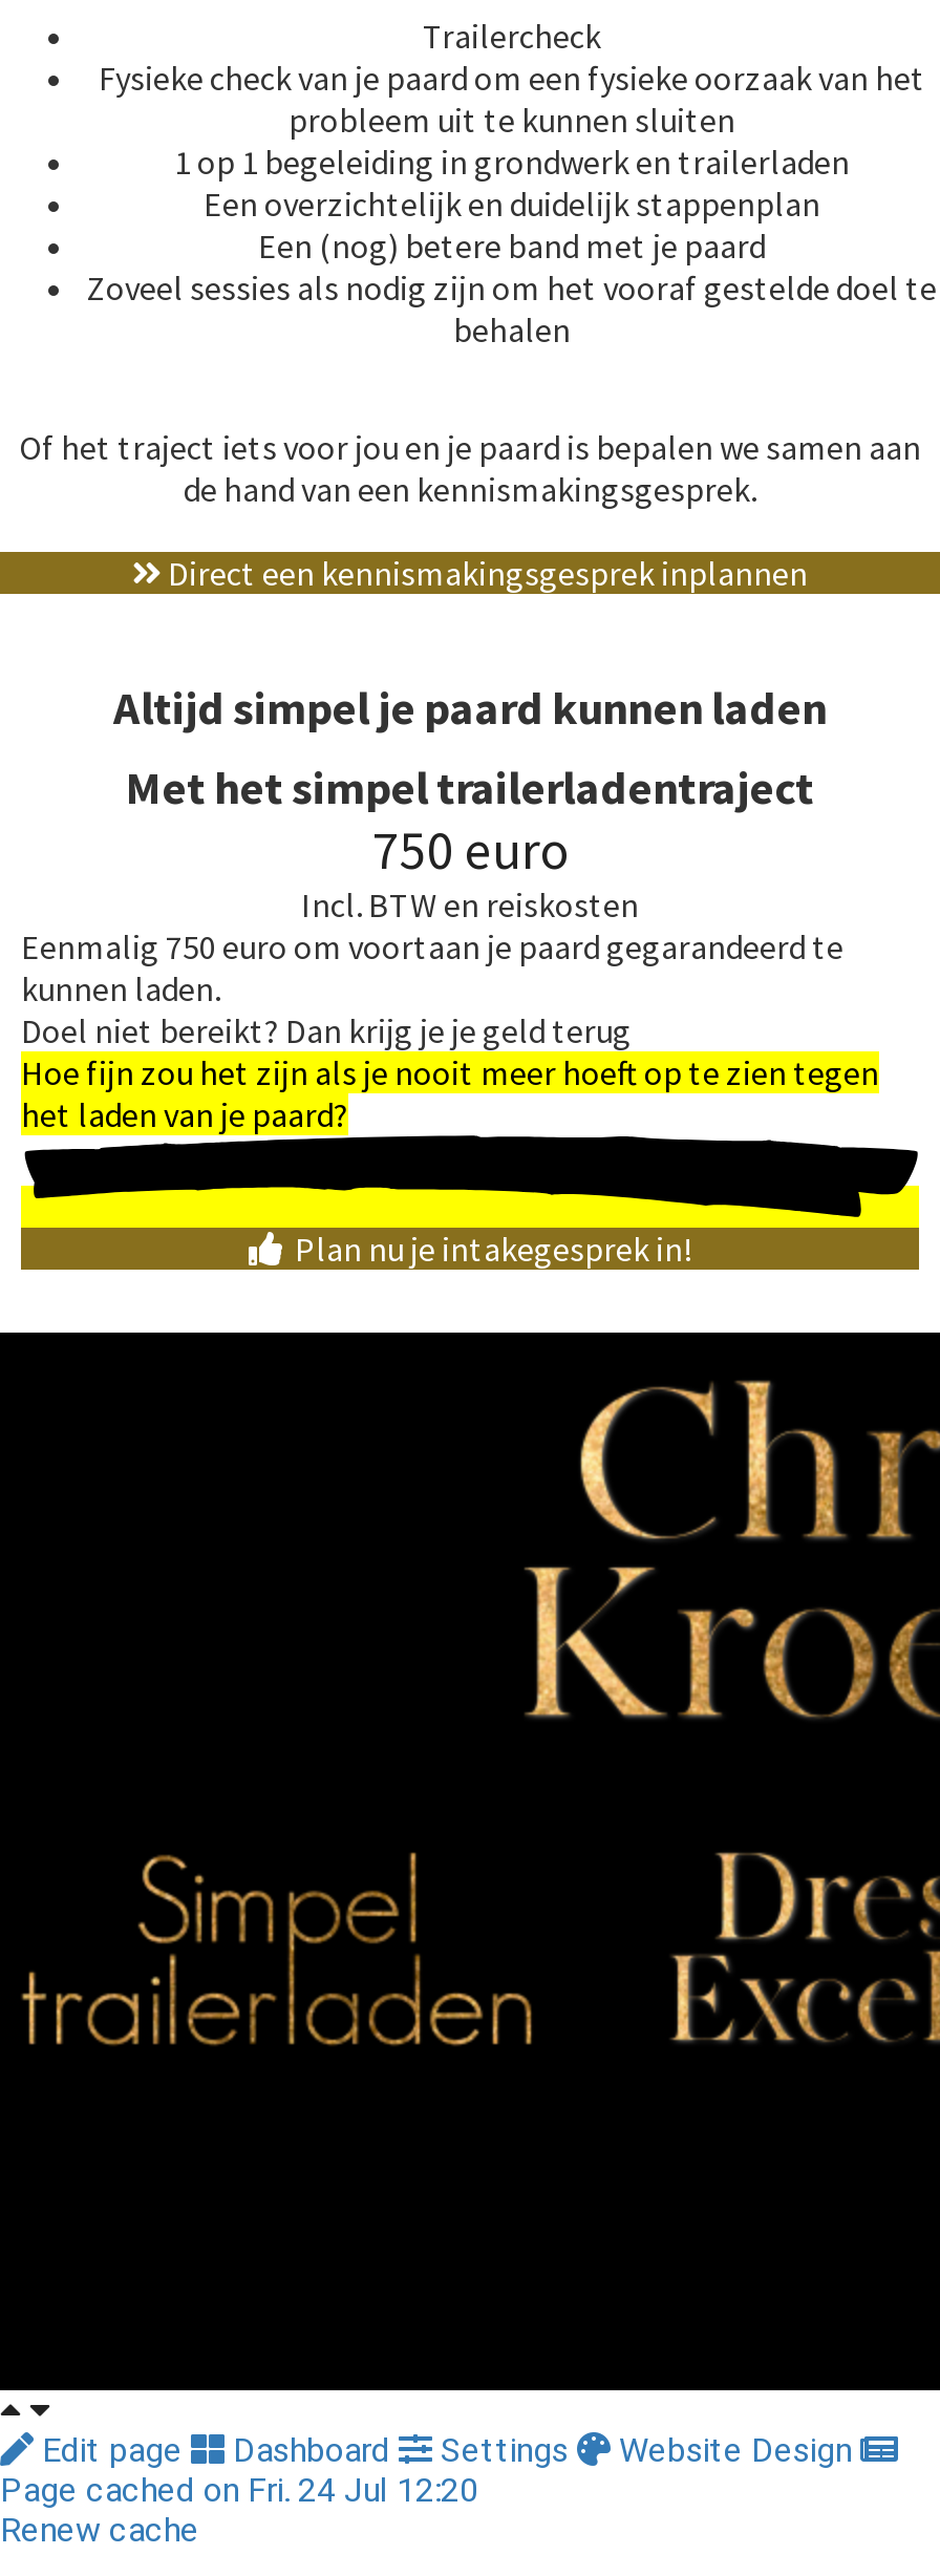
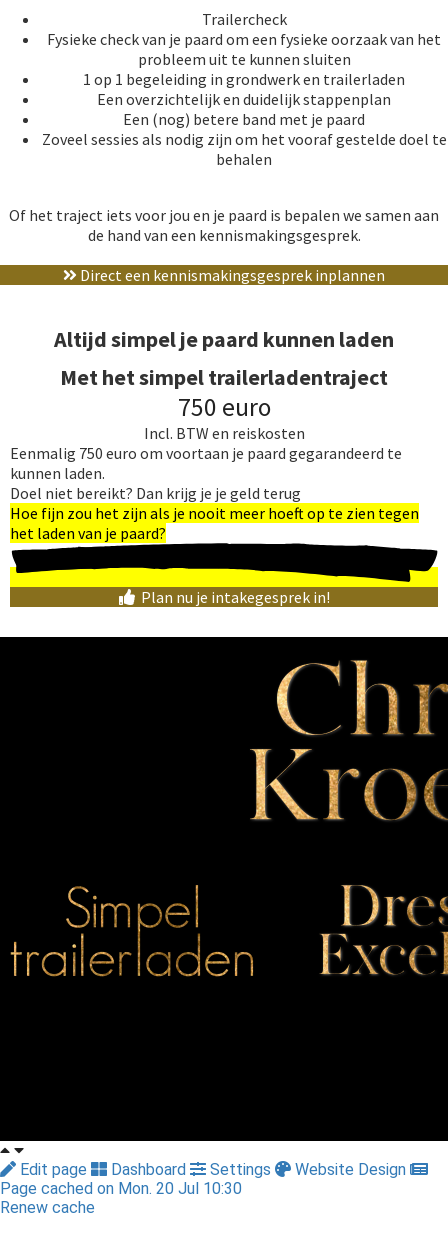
[0,2470,478,2510] Page cached on Fri. 24 Jul 12:20 -> [0,1179,242,1198] Page cached on Mon. 20 Jul 10:30

